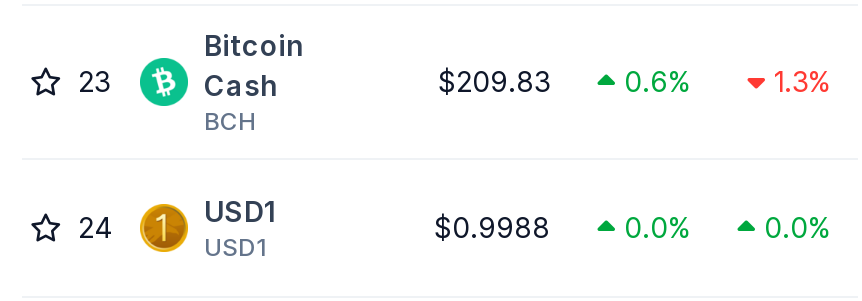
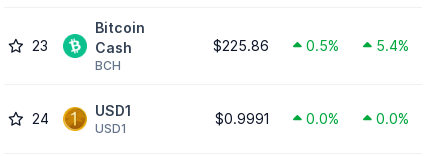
[438,64,550,98] $209.83 -> [213,37,269,54] $225.86
[624,64,690,98] 0.6% -> [306,37,339,54] 0.5%
[774,64,830,98] 1.3% -> [376,37,409,54] 5.4%
[434,210,550,244] $0.9988 -> [215,110,269,127] $0.9991

